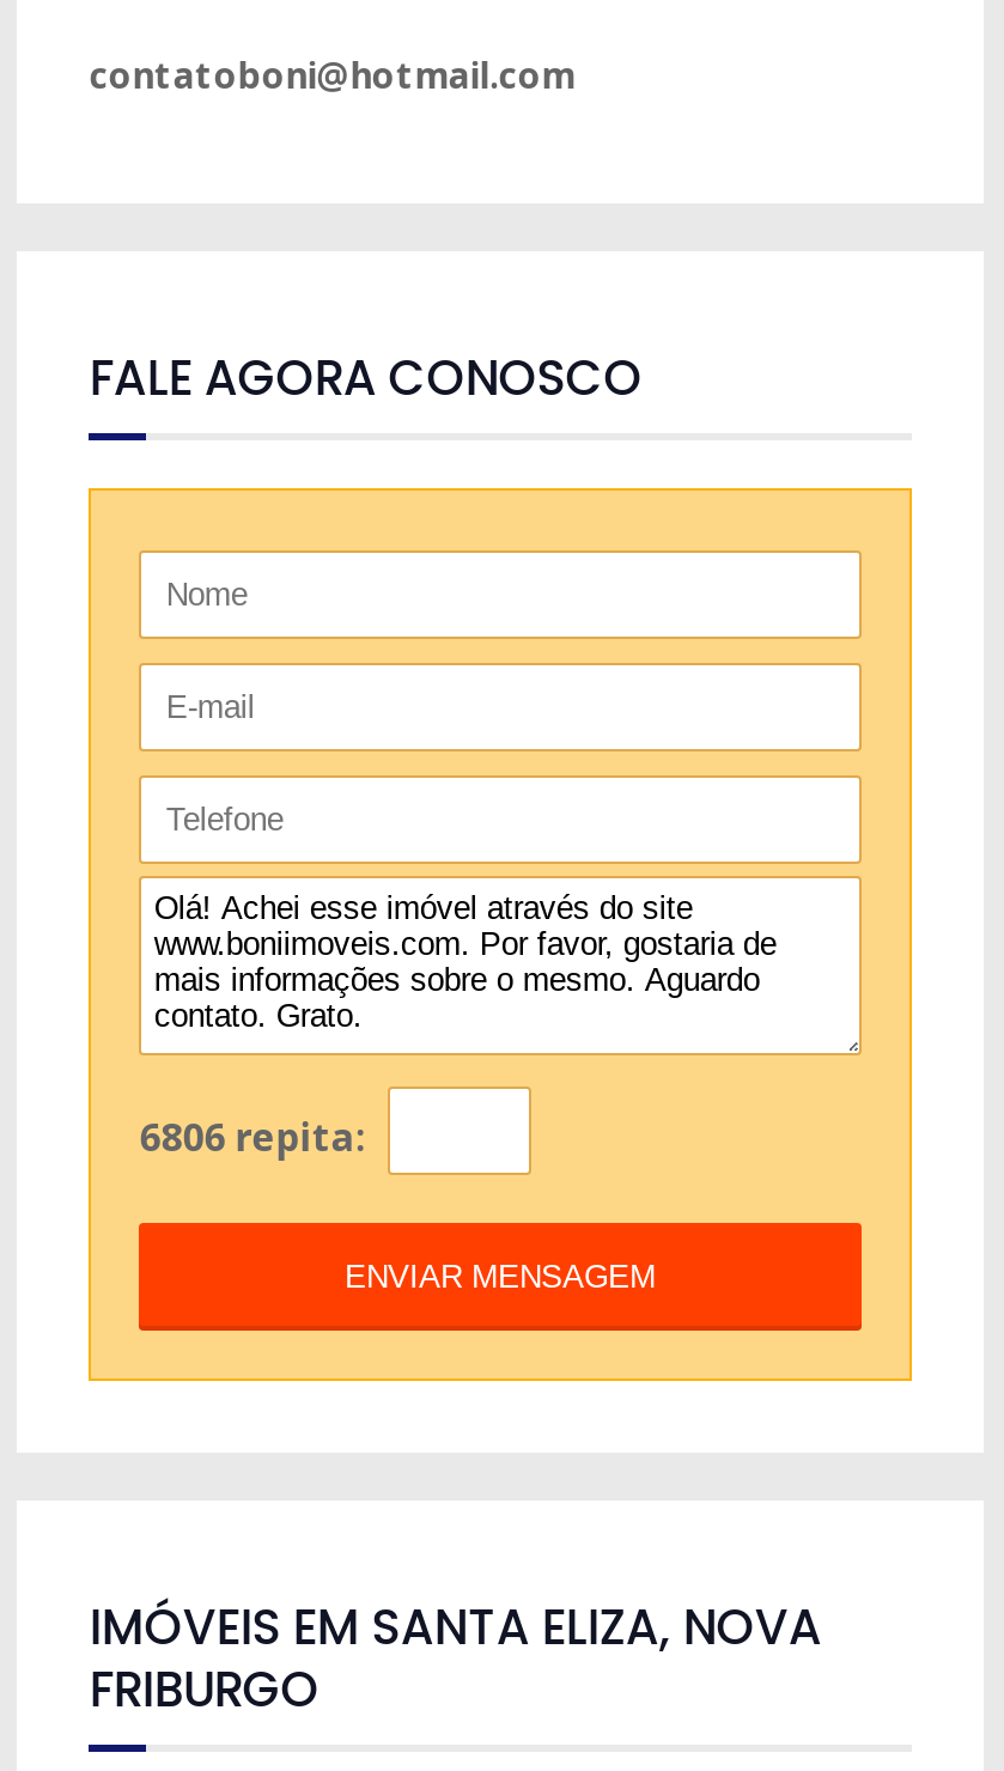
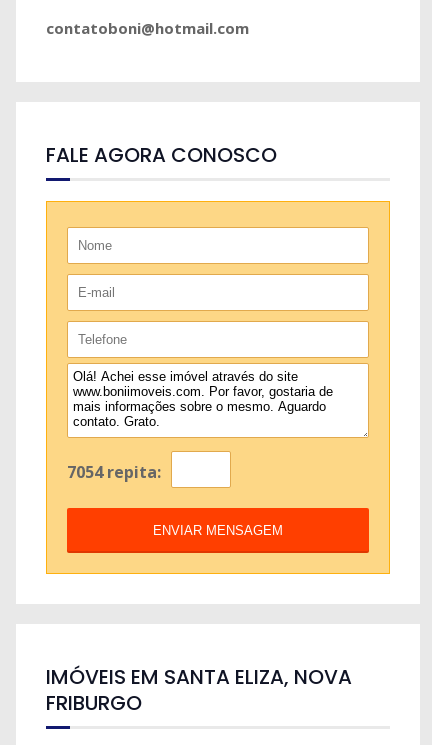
[140,1110,365,1163] 6806 repita: -> [67,461,161,483] 7054 repita:

